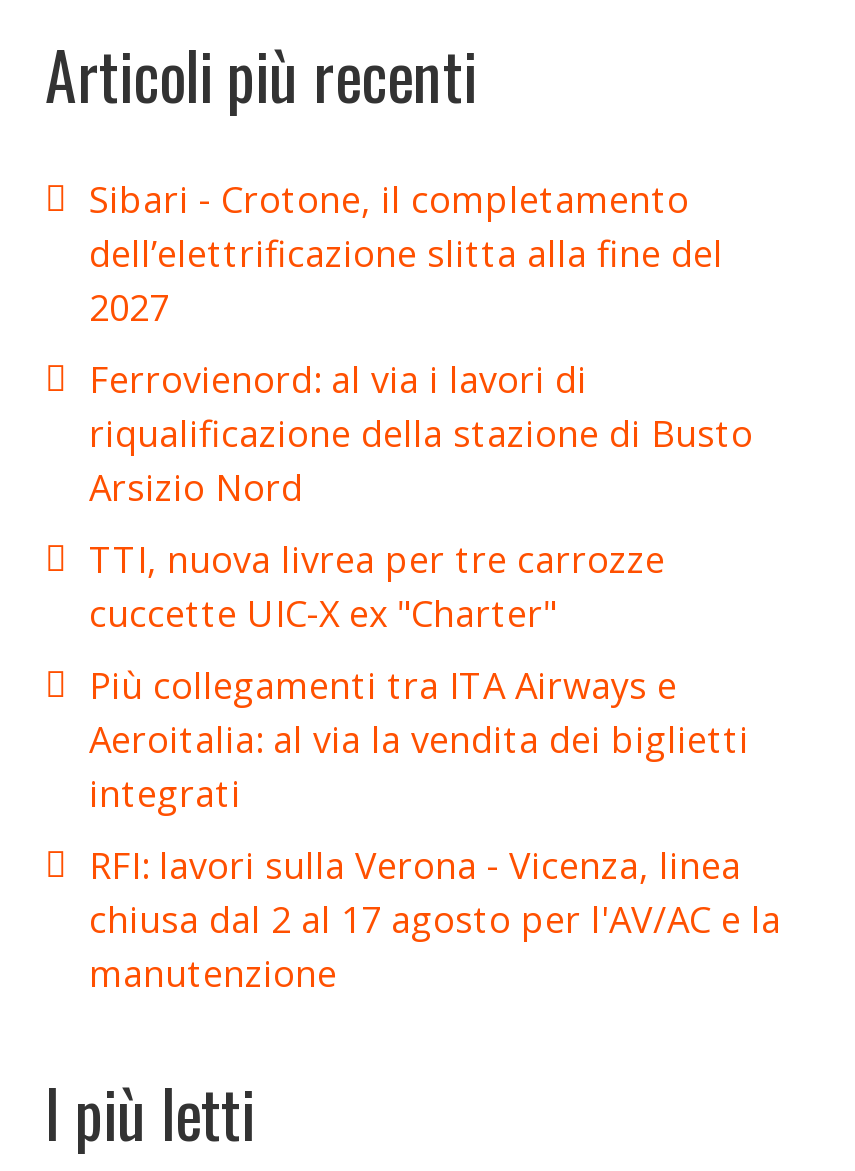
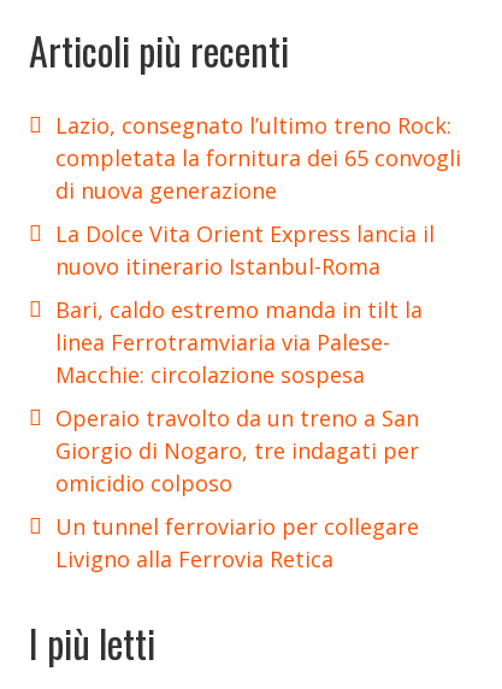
[89,174,723,330] Sibari - Crotone, il completamento | dell’elettrificazione slitta alla fine del | 2027 -> [55,110,461,204] Lazio, consegnato l’ultimo treno Rock: | completata la fornitura dei 65 convogli | di nuova generazione
[89,354,753,510] Ferrovienord: al via i lavori di | riqualificazione della stazione di Busto | Arsizio Nord -> [55,219,435,280] La Dolce Vita Orient Express lancia il | nuovo itinerario Istanbul-Roma
[89,534,665,636] TTI, nuova livrea per tre carrozze | cuccette UIC-X ex "Charter" -> [55,295,423,389] Bari, caldo estremo manda in tilt la | linea Ferrotramviaria via Palese- | Macchie: circolazione sospesa
[89,660,749,816] Più collegamenti tra ITA Airways e | Aeroitalia: al via la vendita dei biglietti | integrati -> [55,403,419,497] Operaio travolto da un treno a San | Giorgio di Nogaro, tre indagati per | omicidio colposo
[89,840,781,996] RFI: lavori sulla Verona - Vicenza, linea | chiusa dal 2 al 17 agosto per l'AV/AC e la | manutenzione -> [55,512,419,573] Un tunnel ferroviario per collegare | Livigno alla Ferrovia Retica

